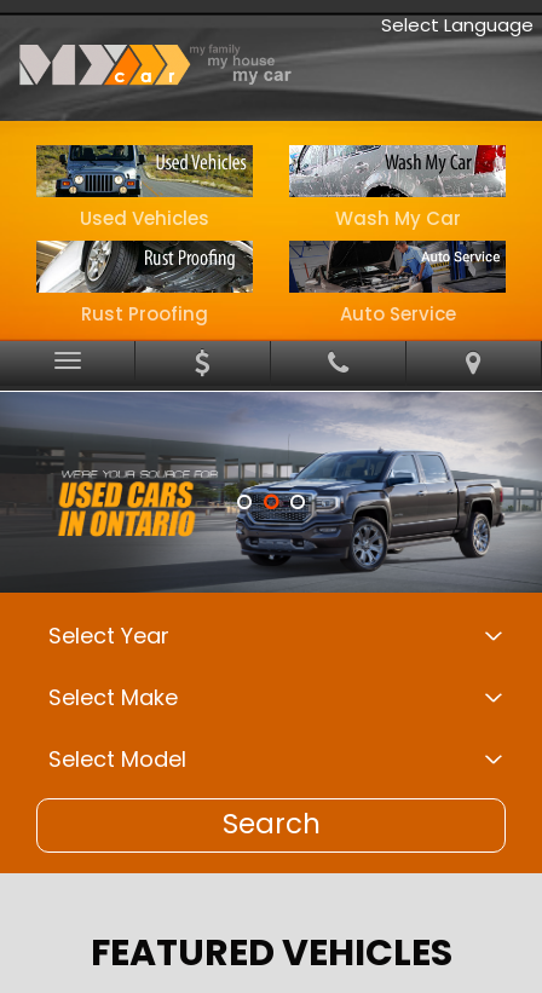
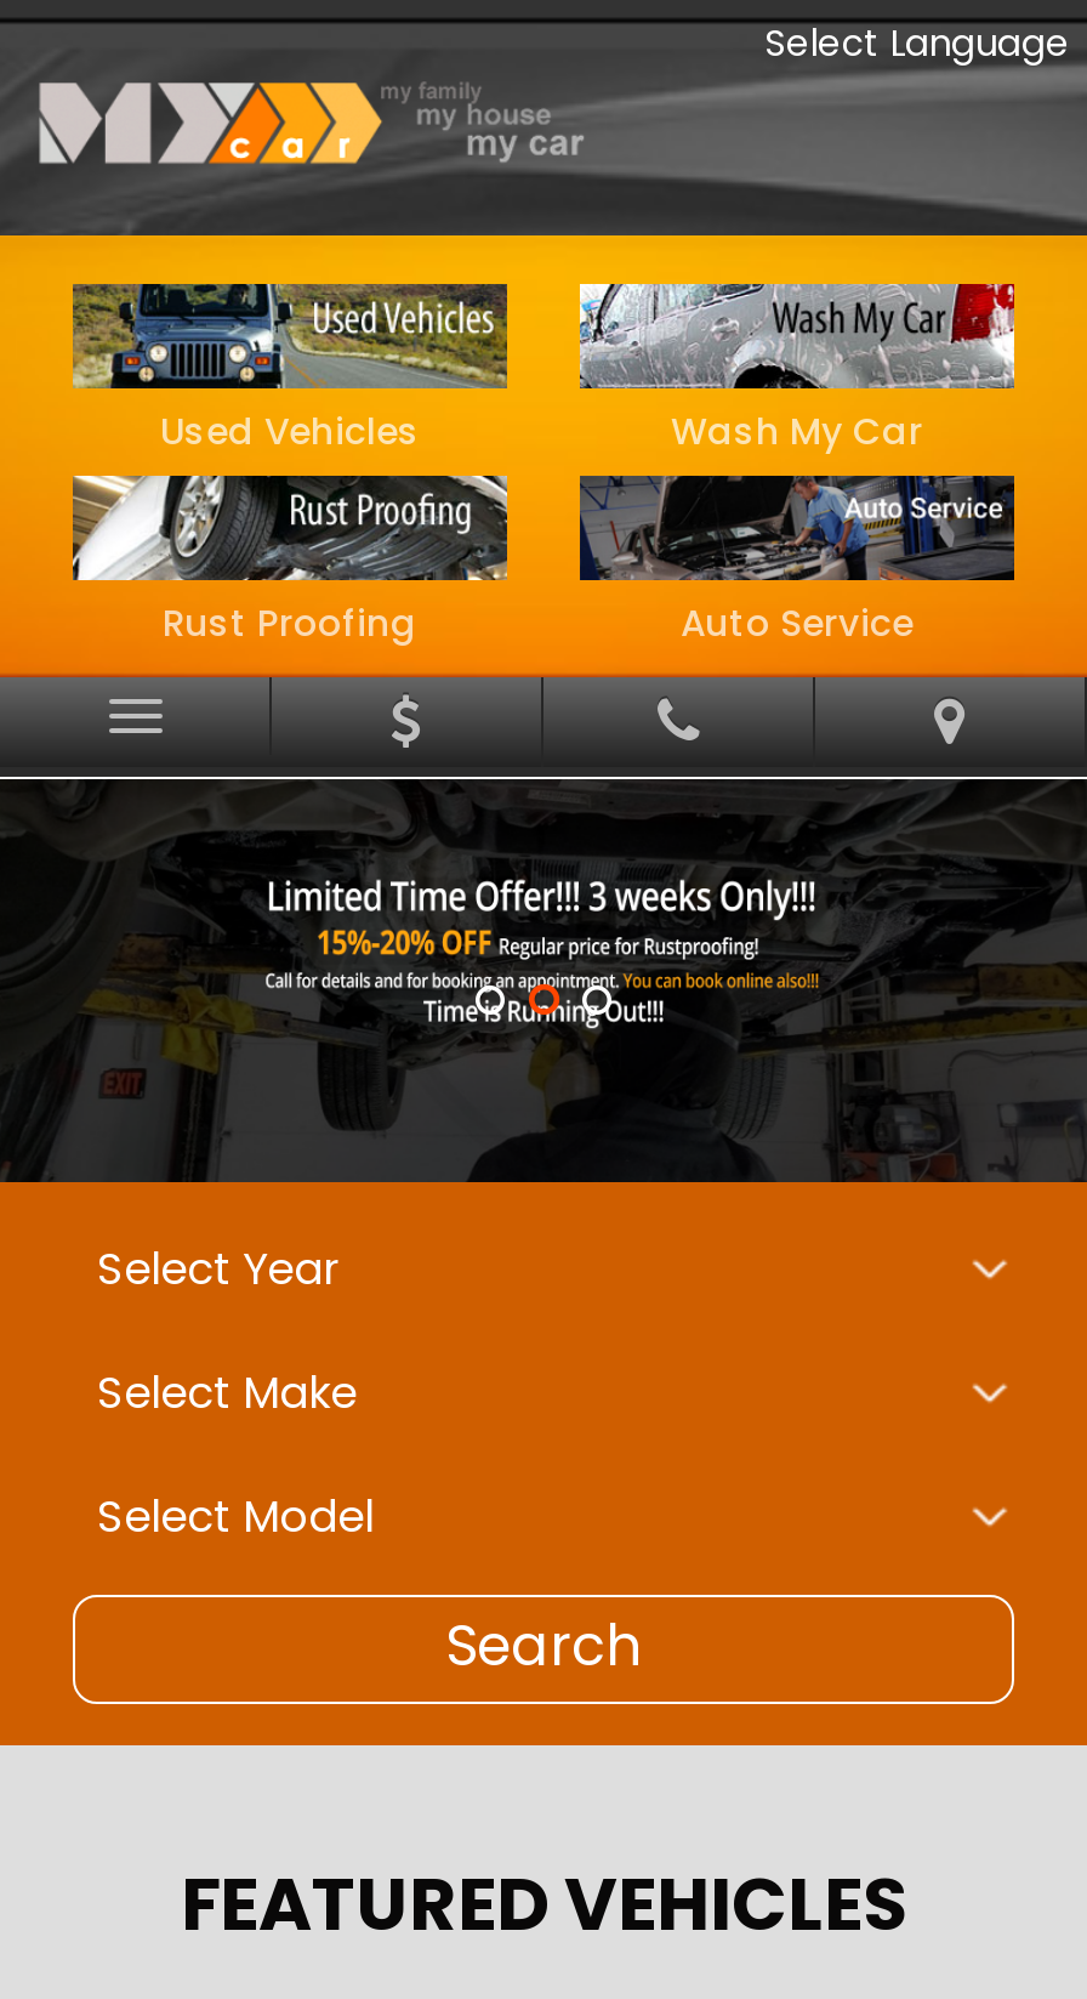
[4,391,538,593] [image] -> [7,779,1080,1182] [image]

